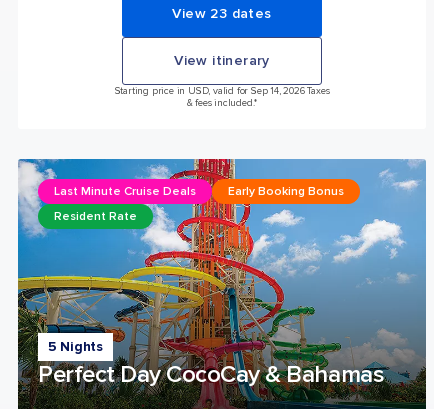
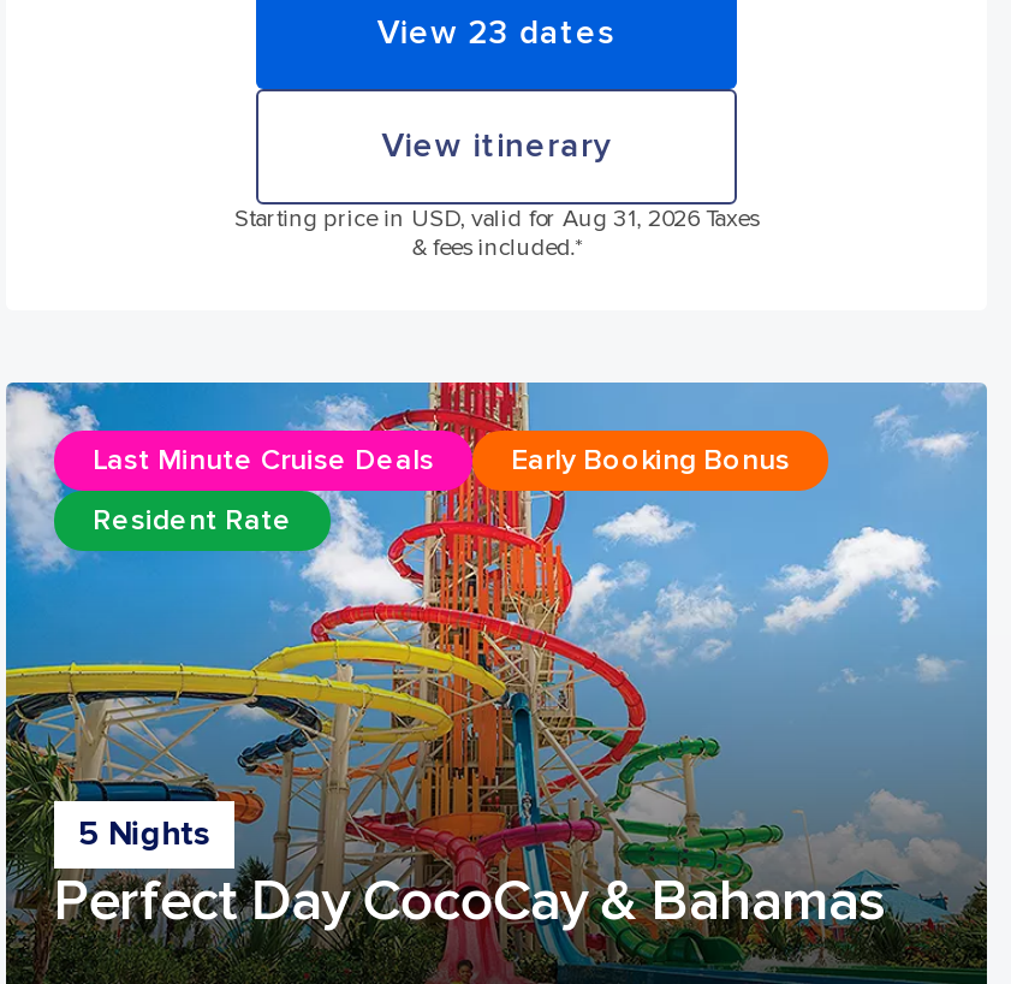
[115,85,329,97] Starting price in USD, valid for Sep 14, 2026 Taxes -> [235,204,758,233] Starting price in USD, valid for Aug 31, 2026 Taxes

